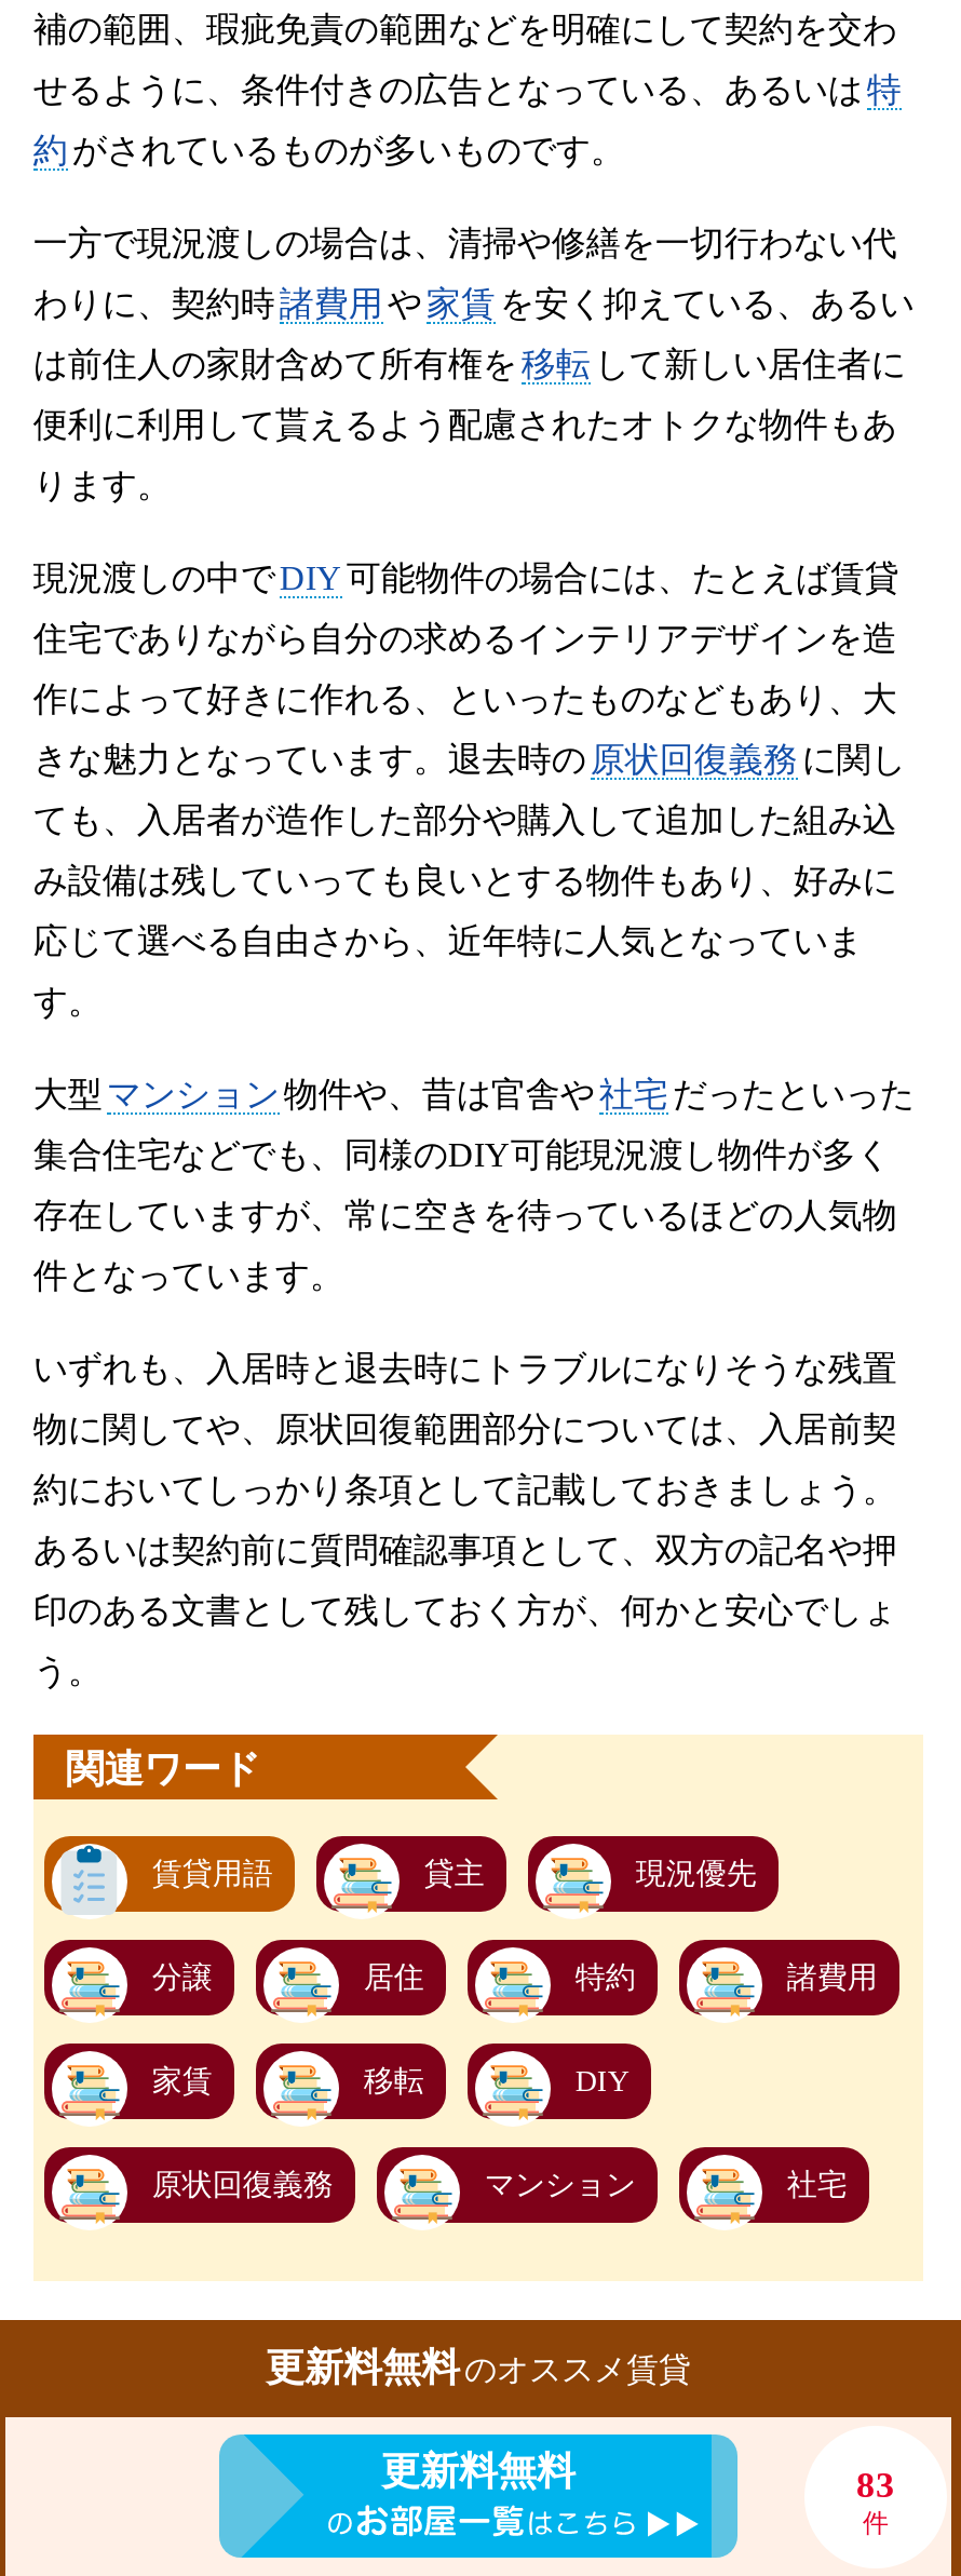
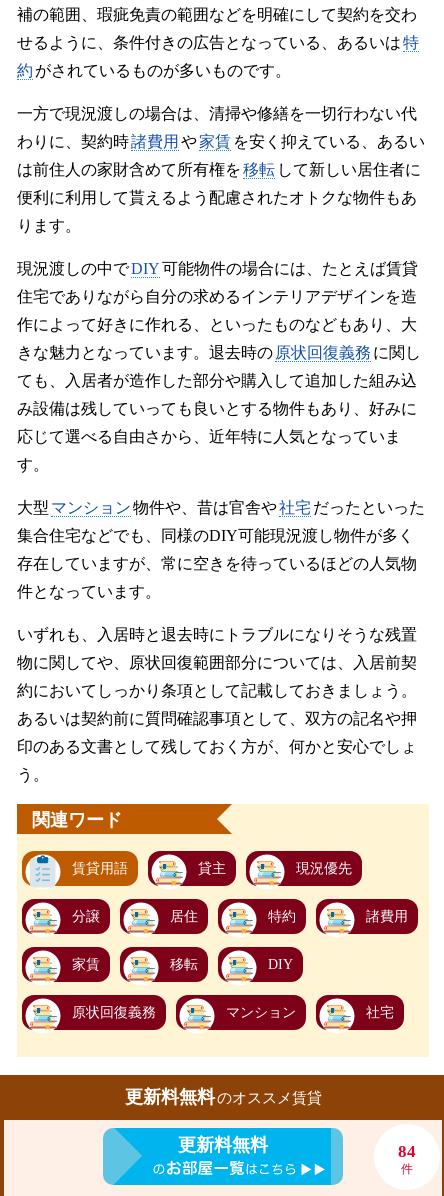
[856,2464,895,2505] 83 -> [398,1142,416,1161] 84

